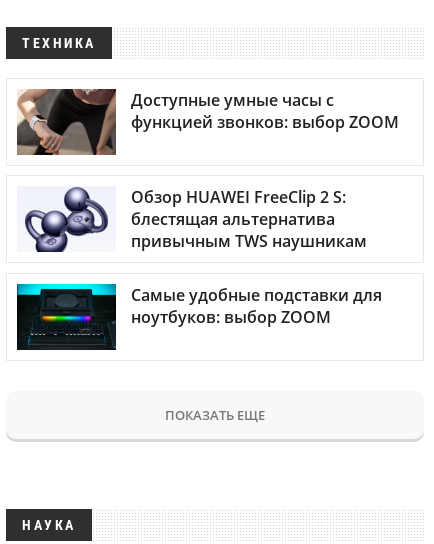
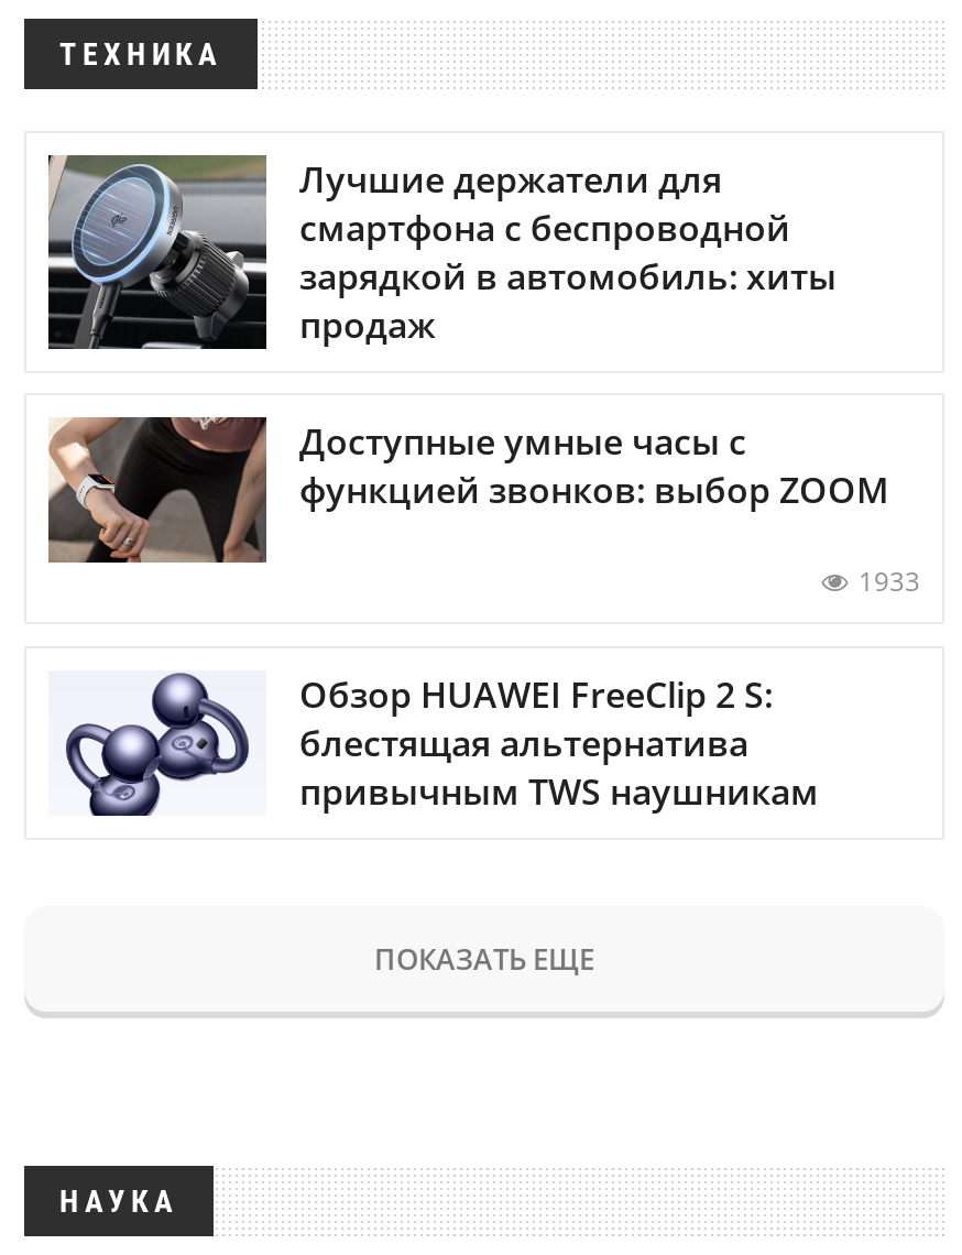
none -> [46,153,837,351] [image] | Лучшие держатели для | смартфона с беспроводной | зарядкой в автомобиль: хиты | продаж
moved [16,87,399,156] -> [46,413,889,565]: [image] | Доступные умные часы с | функцией звонков: выбор ZOOM
none -> [859,563,920,601] 1933
moved [23,186,367,254] -> [62,669,819,818]: [image] | Обзор HUAWEI FreeClip 2 S: | блестящая альтернатива | привычным TWS наушникам
[16,283,382,351] [image] | Самые удобные подставки для | ноутбуков: выбор ZOOM -> none

